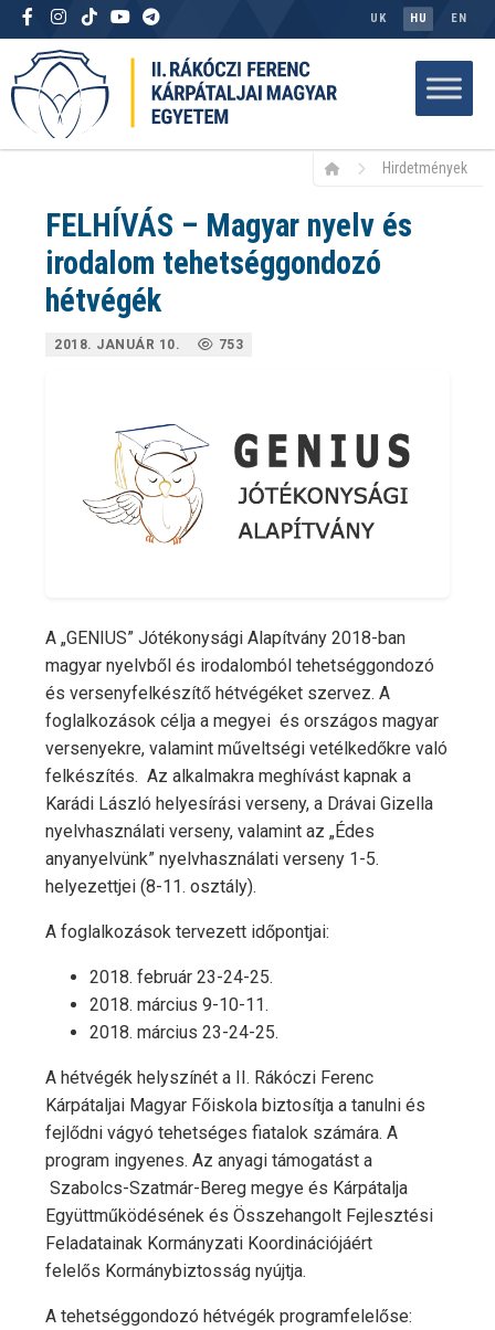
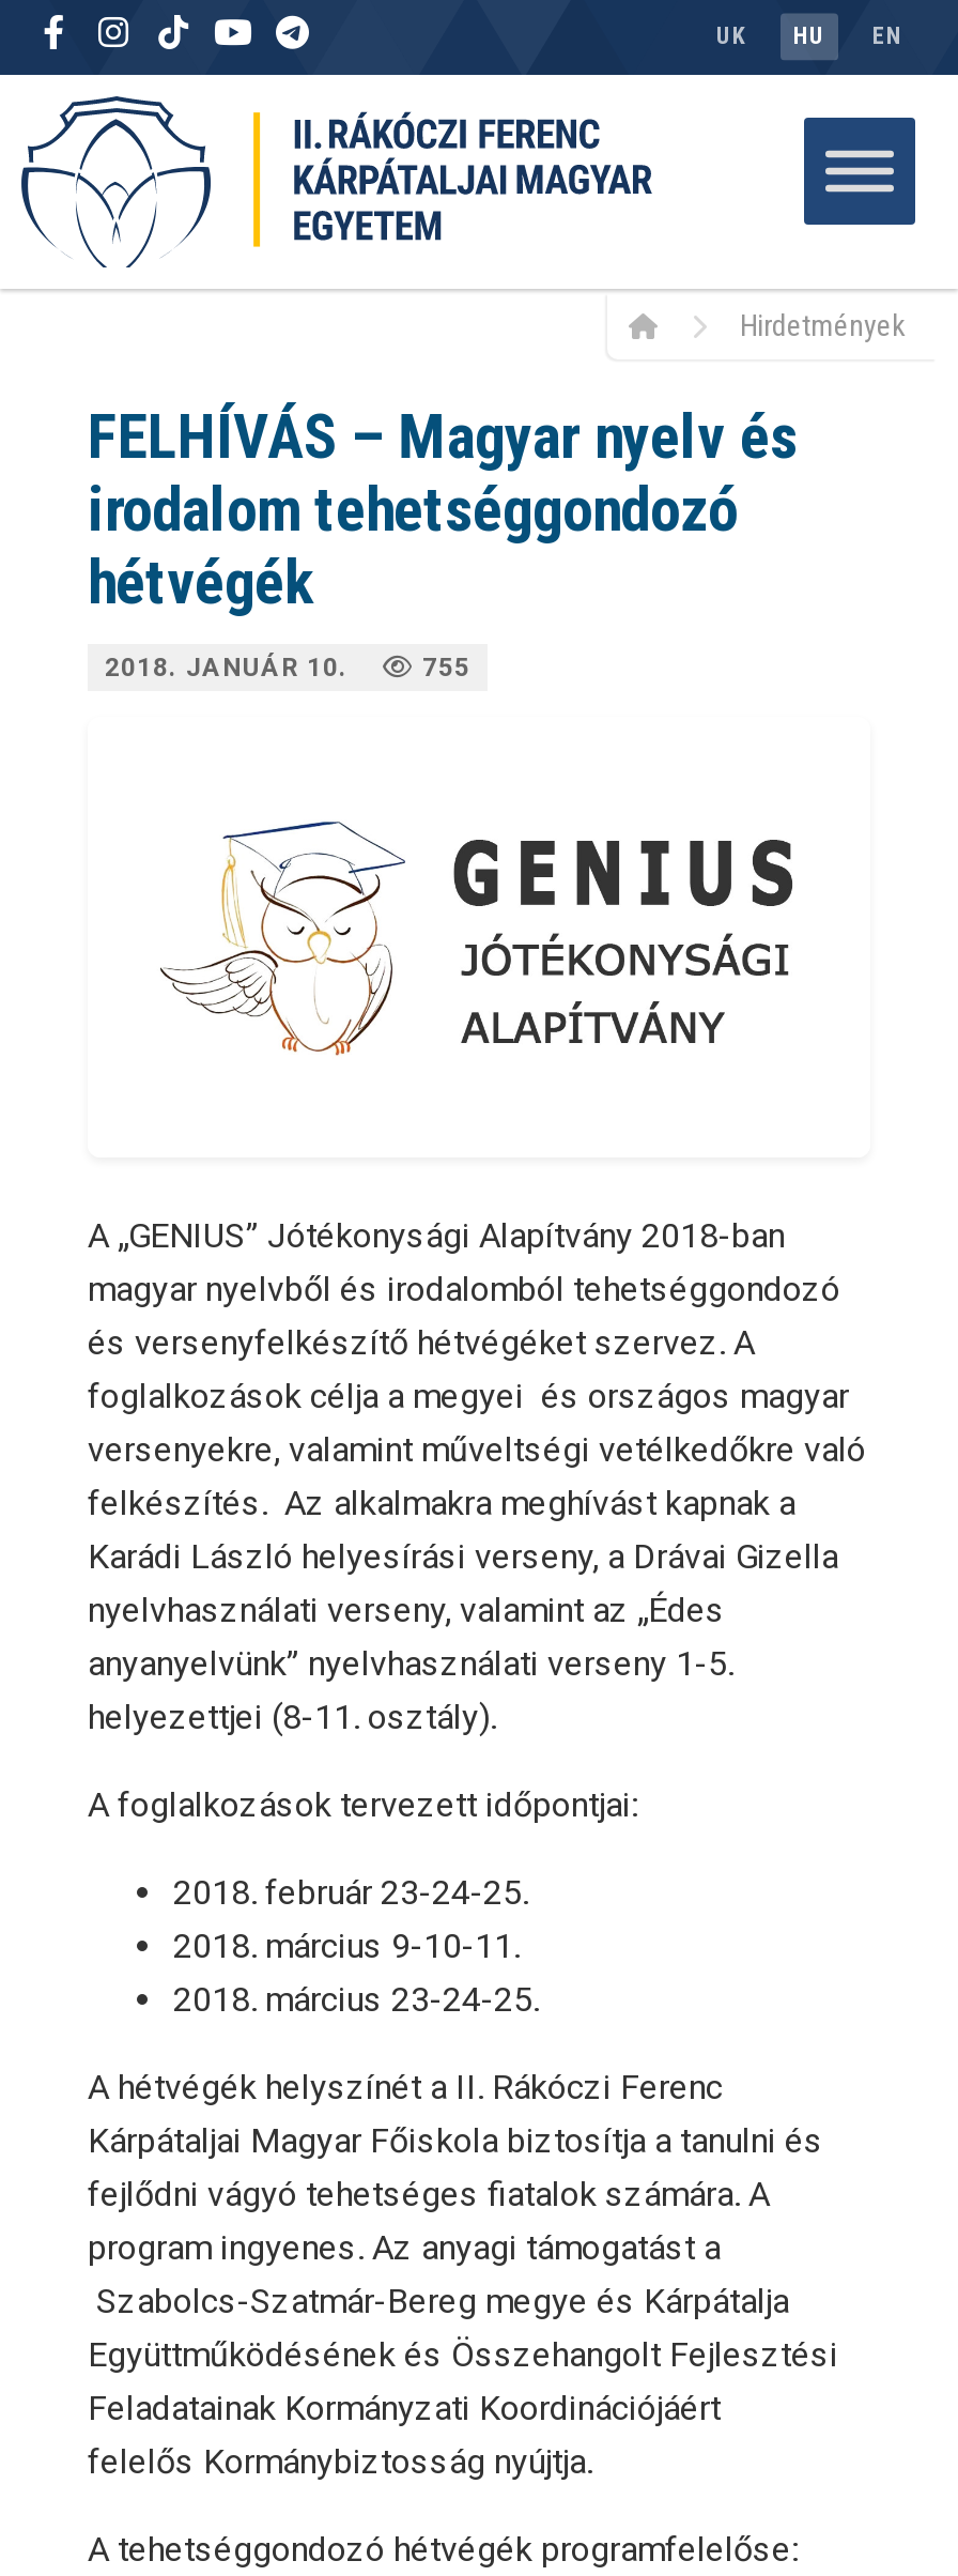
[218,336,243,352] 753 -> [422,651,470,681] 755

